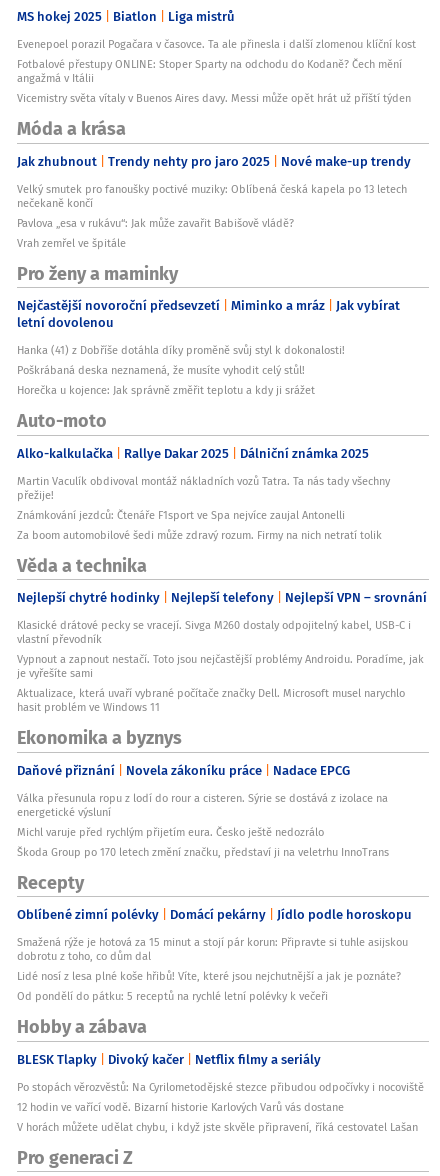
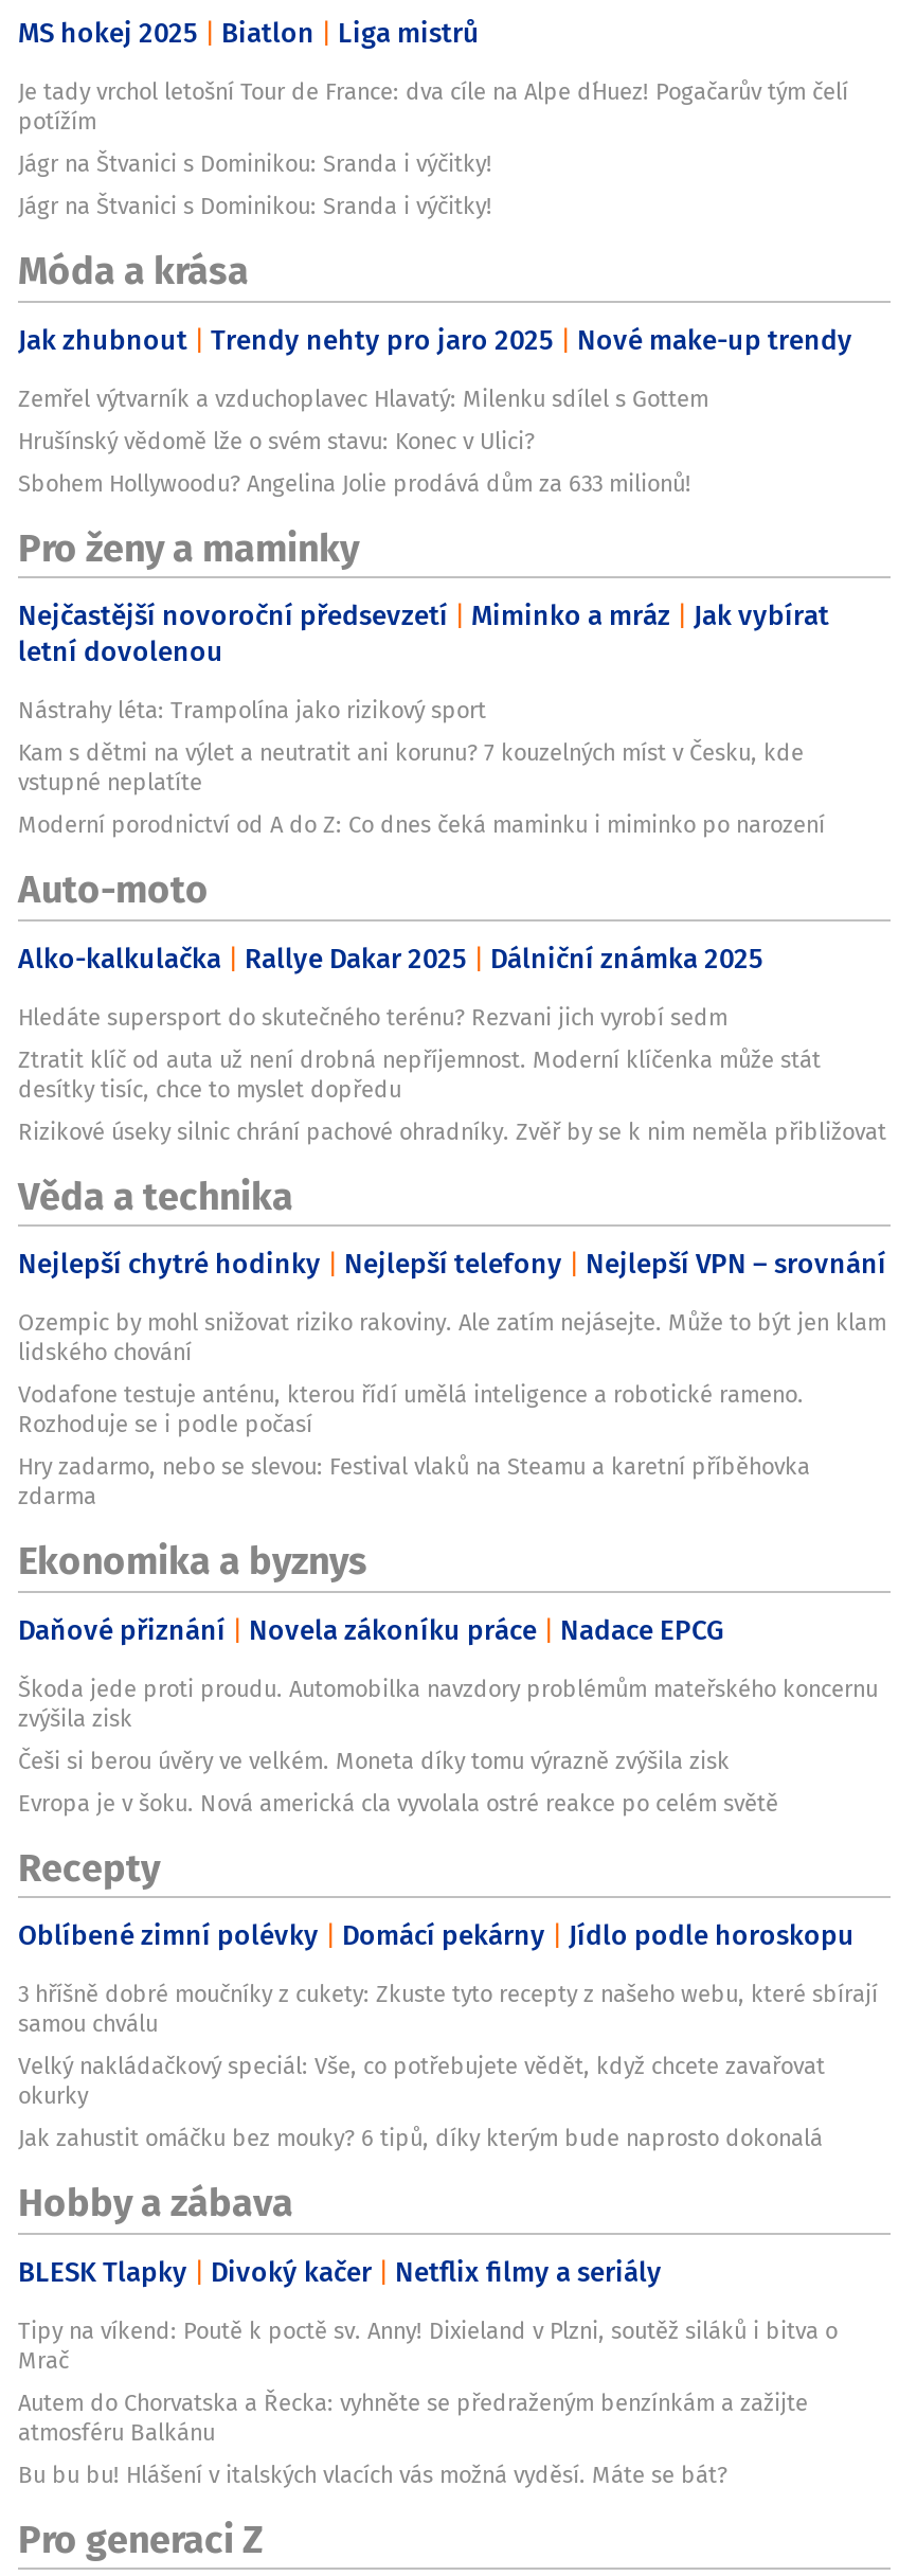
[17,36,416,106] Evenepoel porazil Pogačara v časovce. Ta ale přinesla i další zlomenou klíční kost | Fotbalové přestupy ONLINE: Stoper Sparty na odchodu do Kodaně? Čech mění | angažmá v Itálii | Vicemistry světa vítaly v Buenos Aires davy. Messi může opět hrát už příští týden -> [18,75,848,223] Je tady vrchol letošní Tour de France: dva cíle na Alpe d´Huez! Pogačarův tým čelí | potížím | Jágr na Štvanici s Dominikou: Sranda i výčitky! | Jágr na Štvanici s Dominikou: Sranda i výčitky!
[17,181,407,251] Velký smutek pro fanoušky poctivé muziky: Oblíbená česká kapela po 13 letech | nečekaně končí | Pavlova „esa v rukávu“: Jak může zavařit Babišově vládě? | Vrah zemřel ve špitále -> [18,381,708,500] Zemřel výtvarník a vzduchoplavec Hlavatý: Milenku sdílel s Gottem | Hrušínský vědomě lže o svém stavu: Konec v Ulici? | Sbohem Hollywoodu? Angelina Jolie prodává dům za 633 milionů!
[17,342,345,398] Hanka (41) z Dobříše dotáhla díky proměně svůj styl k dokonalosti! | Poškrábaná deska neznamená, že musíte vyhodit celý stůl! | Horečka u kojence: Jak správně změřit teplotu a kdy ji srážet -> [18,694,825,842] Nástrahy léta: Trampolína jako rizikový sport | Kam s dětmi na výlet a neutratit ani korunu? 7 kouzelných míst v Česku, kde | vstupné neplatíte | Moderní porodnictví od A do Z: Co dnes čeká maminku i miminko po narození
[17,473,390,543] Martin Vaculík obdivoval montáž nákladních vozů Tatra. Ta nás tady všechny | přežije! | Známkování jezdců: Čtenáře F1sport ve Spa nejvíce zaujal Antonelli | Za boom automobilové šedi může zdravý rozum. Firmy na nich netratí tolik -> [18,1000,886,1148] Hledáte supersport do skutečného terénu? Rezvani jich vyrobí sedm | Ztratit klíč od auta už není drobná nepříjemnost. Moderní klíčenka může stát | desítky tisíc, chce to myslet dopředu | Rizikové úseky silnic chrání pachové ohradníky. Zvěř by se k nim neměla přibližovat
[17,617,424,715] Klasické drátové pecky se vracejí. Sivga M260 dostaly odpojitelný kabel, USB-C i | vlastní převodník | Vypnout a zapnout nestačí. Toto jsou nejčastější problémy Androidu. Poradíme, jak | je vyřešíte sami | Aktualizace, která uvaří vybrané počítače značky Dell. Microsoft musel narychlo | hasit problém ve Windows 11 -> [18,1306,886,1513] Ozempic by mohl snižovat riziko rakoviny. Ale zatím nejásejte. Může to být jen klam | lidského chování | Vodafone testuje anténu, kterou řídí umělá inteligence a robotické rameno. | Rozhoduje se i podle počasí | Hry zadarmo, nebo se slevou: Festival vlaků na Steamu a karetní příběhovka | zdarma
[17,790,389,860] Válka přesunula ropu z lodí do rour a cisteren. Sýrie se dostává z izolace na | energetické výsluní | Michl varuje před rychlým přijetím eura. Česko ještě nedozrálo | Škoda Group po 170 letech změní značku, představí ji na veletrhu InnoTrans -> [18,1671,878,1820] Škoda jede proti proudu. Automobilka navzdory problémům mateřského koncernu | zvýšila zisk | Češi si berou úvěry ve velkém. Moneta díky tomu výrazně zvýšila zisk | Evropa je v šoku. Nová americká cla vyvolala ostré reakce po celém světě
[17,934,408,1004] Smažená rýže je hotová za 15 minut a stojí pár korun: Připravte si tuhle asijskou | dobrotu z toho, co dům dal | Lidé nosí z lesa plné koše hřibů! Víte, které jsou nejchutnější a jak je poznáte? | Od pondělí do pátku: 5 receptů na rychlé letní polévky k večeři -> [18,1977,878,2155] 3 hříšně dobré moučníky z cukety: Zkuste tyto recepty z našeho webu, které sbírají | samou chválu | Velký nakládačkový speciál: Vše, co potřebujete vědět, když chcete zavařovat | okurky | Jak zahustit omáčku bez mouky? 6 tipů, díky kterým bude naprosto dokonalá
[17,1079,424,1135] Po stopách věrozvěstů: Na Cyrilometodějské stezce přibudou odpočívky i nocoviště | 12 hodin ve vařící vodě. Bizarní historie Karlových Varů vás dostane | V horách můžete udělat chybu, i když jste skvěle připravení, říká cestovatel Lašan -> [18,2313,838,2491] Tipy na víkend: Poutě k poctě sv. Anny! Dixieland v Plzni, soutěž siláků i bitva o | Mrač | Autem do Chorvatska a Řecka: vyhněte se předraženým benzínkám a zažijte | atmosféru Balkánu | Bu bu bu! Hlášení v italských vlacích vás možná vyděsí. Máte se bát?

